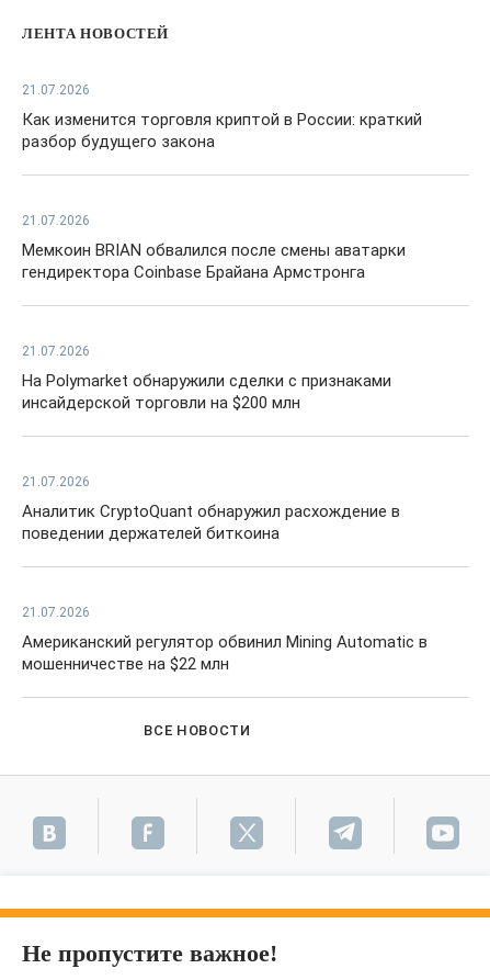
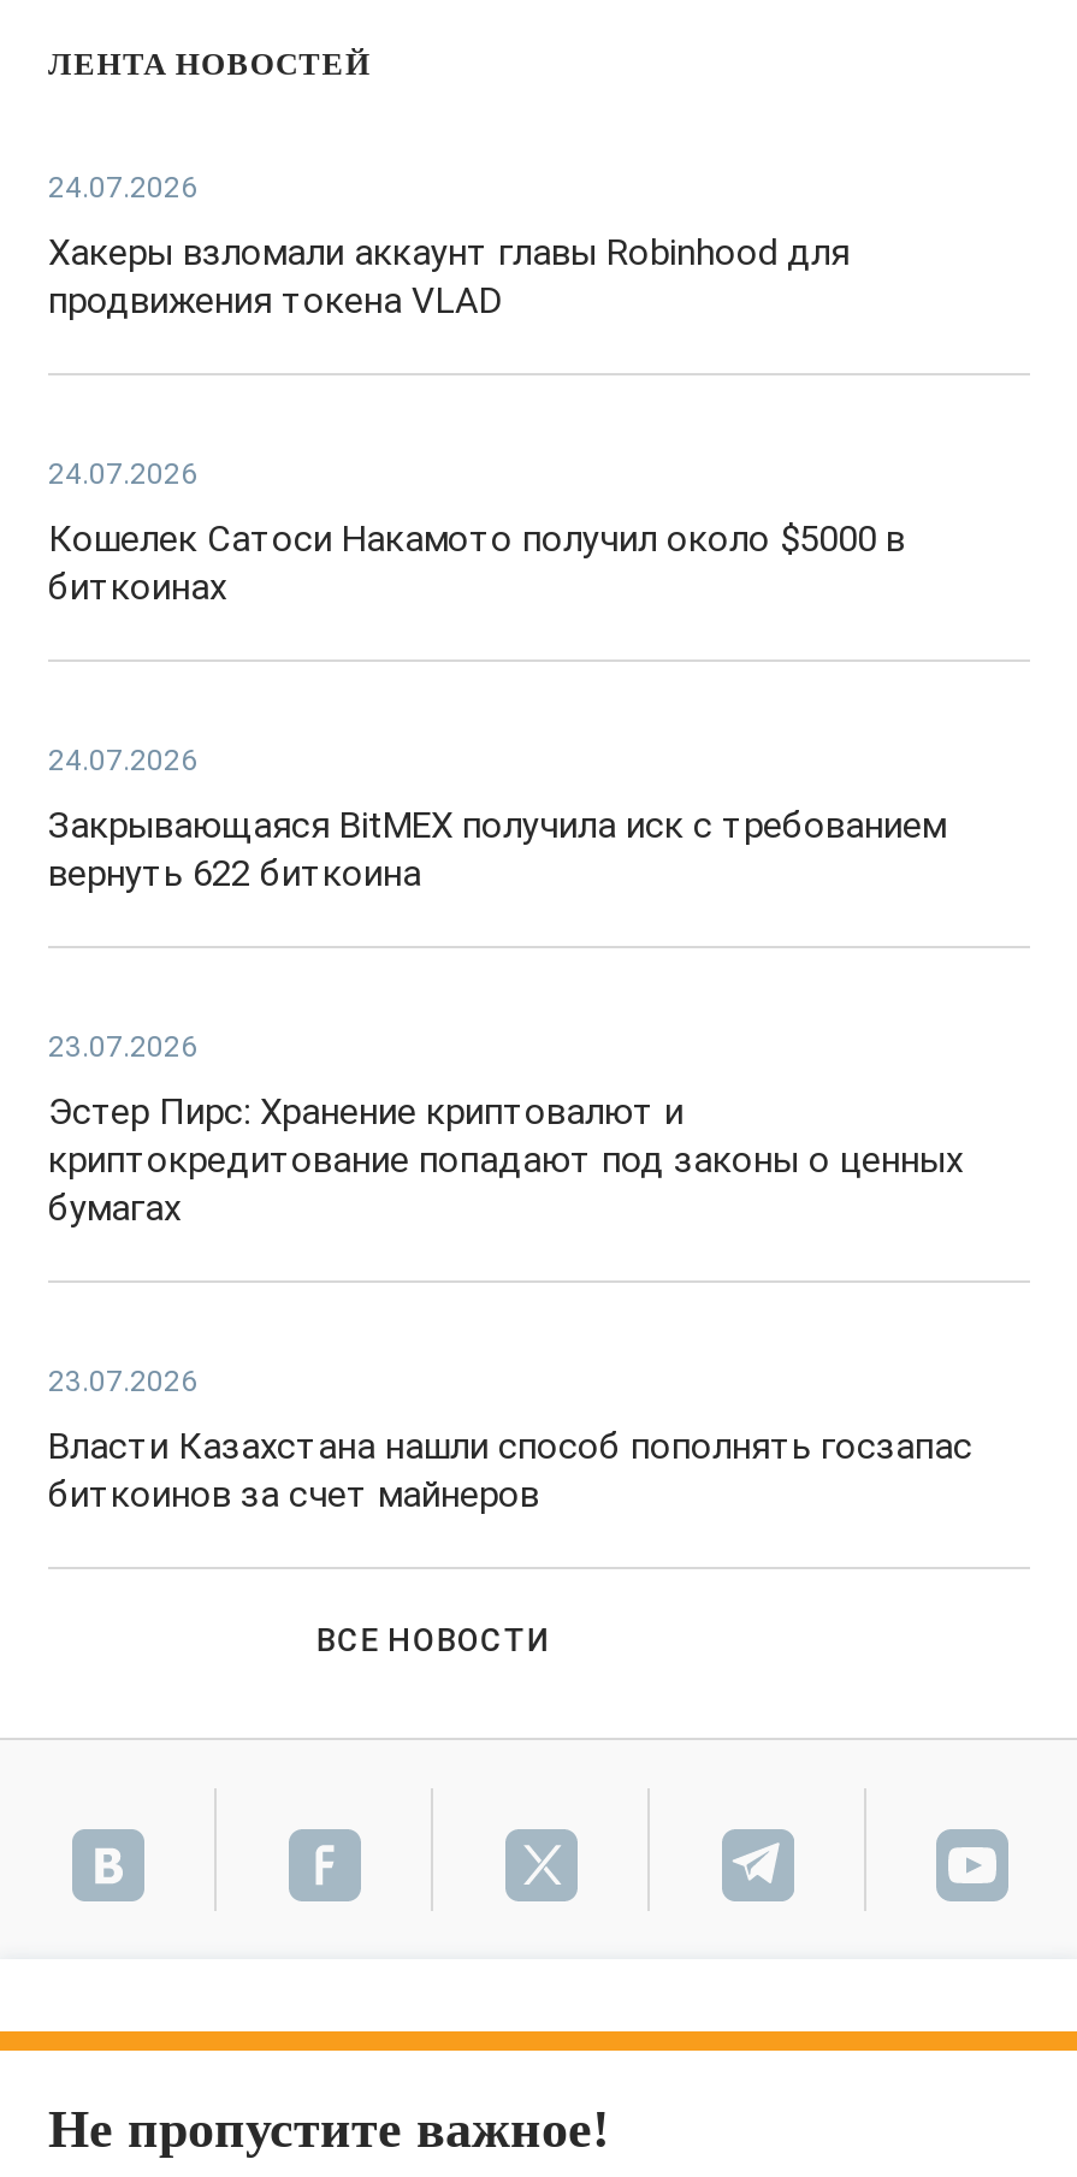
[22,82,90,97] 21.07.2026 -> [48,170,197,204] 24.07.2026
[22,110,422,151] Как изменится торговля криптой в России: краткий | разбор будущего закона -> [48,231,850,322] Хакеры взломали аккаунт главы Robinhood для | продвижения токена VLAD
[22,213,90,228] 21.07.2026 -> [48,457,197,491] 24.07.2026
[22,240,406,282] Мемкоин BRIAN обвалился после смены аватарки | гендиректора Coinbase Брайана Армстронга -> [48,517,905,608] Кошелек Сатоси Накамото получил около $5000 в | биткоинах
[22,343,90,359] 21.07.2026 -> [48,743,197,777] 24.07.2026
[22,371,391,412] На Polymarket обнаружили сделки с признаками | инсайдерской торговли на $200 млн -> [48,803,946,895] Закрывающаяся BitMEX получила иск с требованием | вернуть 622 биткоина
[22,474,90,489] 21.07.2026 -> [48,1030,197,1063] 23.07.2026
[22,501,400,543] Аналитик CryptoQuant обнаружил расхождение в | поведении держателей биткоина -> [48,1090,963,1229] Эстер Пирс: Хранение криптовалют и | криптокредитование попадают под законы о ценных | бумагах
[22,604,90,620] 21.07.2026 -> [48,1364,197,1398] 23.07.2026
[22,632,428,674] Американский регулятор обвинил Mining Automatic в | мошенничестве на $22 млн -> [48,1424,972,1516] Власти Казахстана нашли способ пополнять госзапас | биткоинов за счет майнеров

